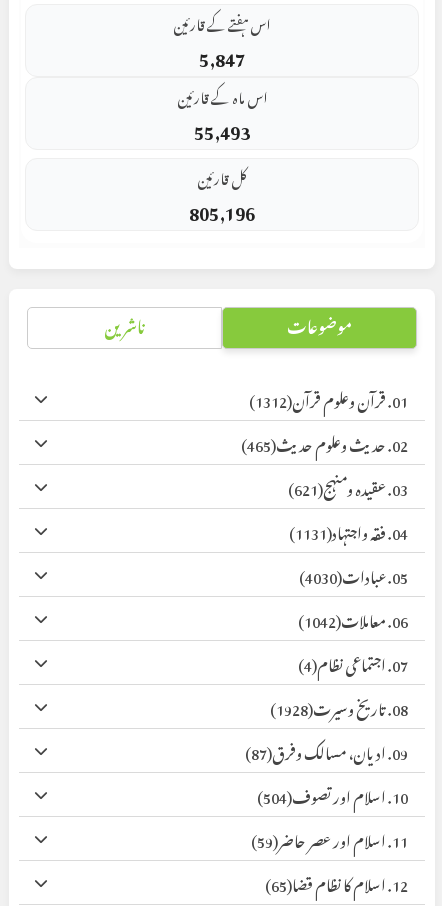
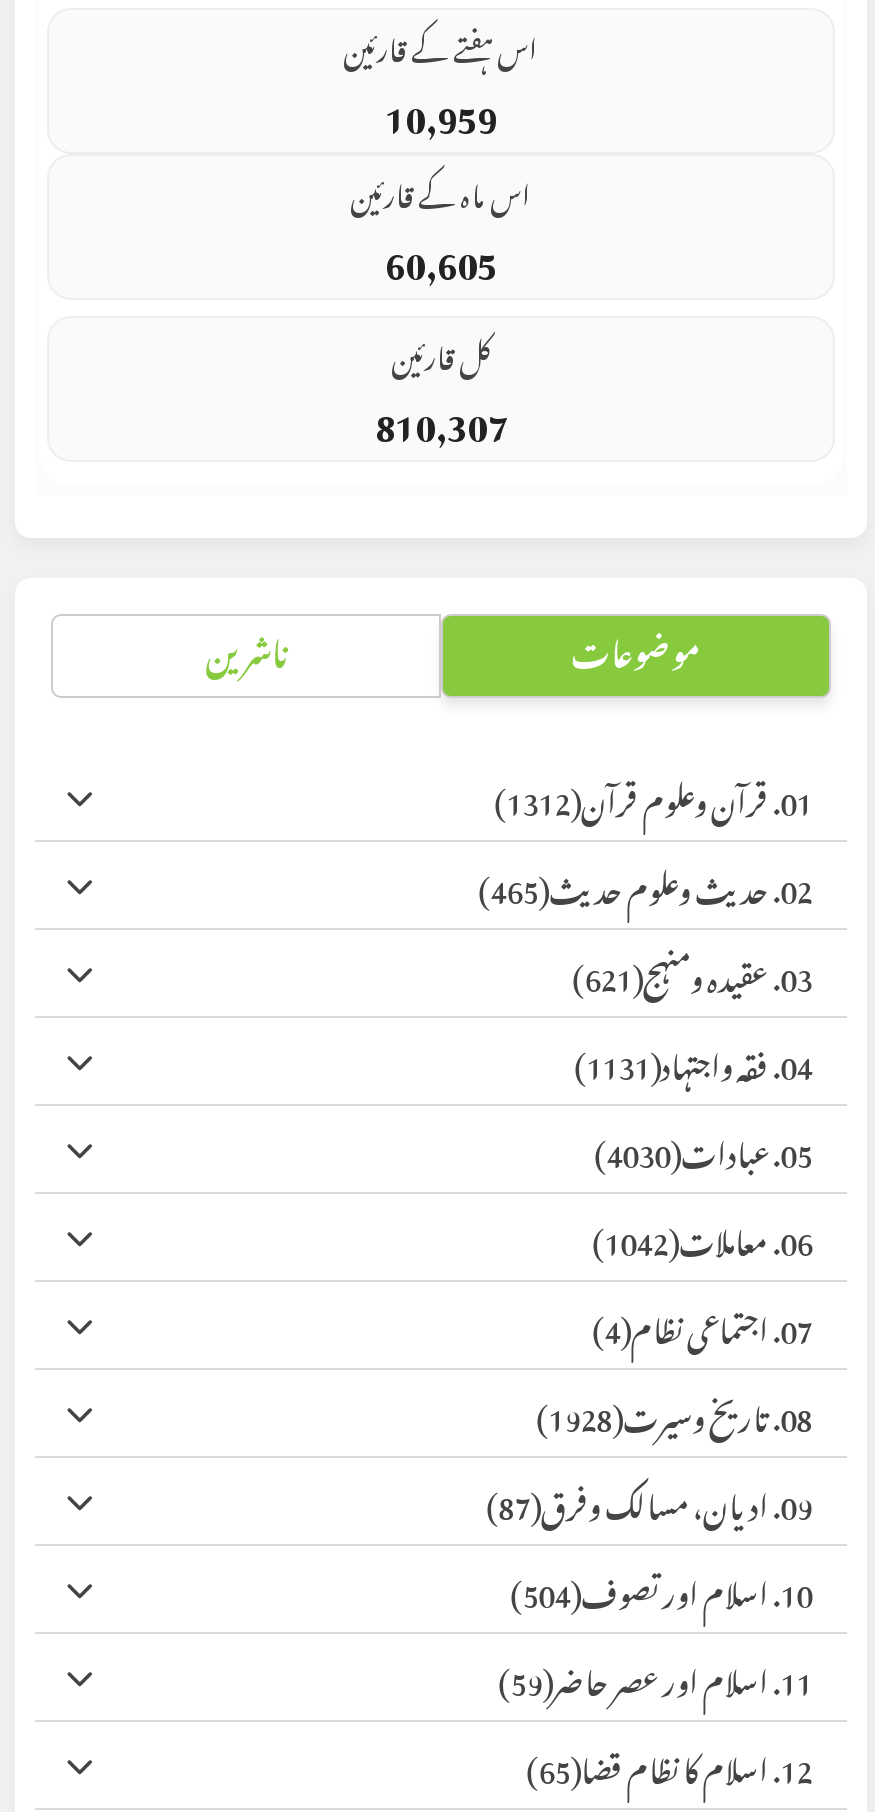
[199,33,245,78] 5,847 -> [385,66,497,156] 10,959
[194,106,250,151] 55,493 -> [385,212,497,302] 60,605
[189,187,255,232] 805,196 -> [375,374,507,464] 810,307

